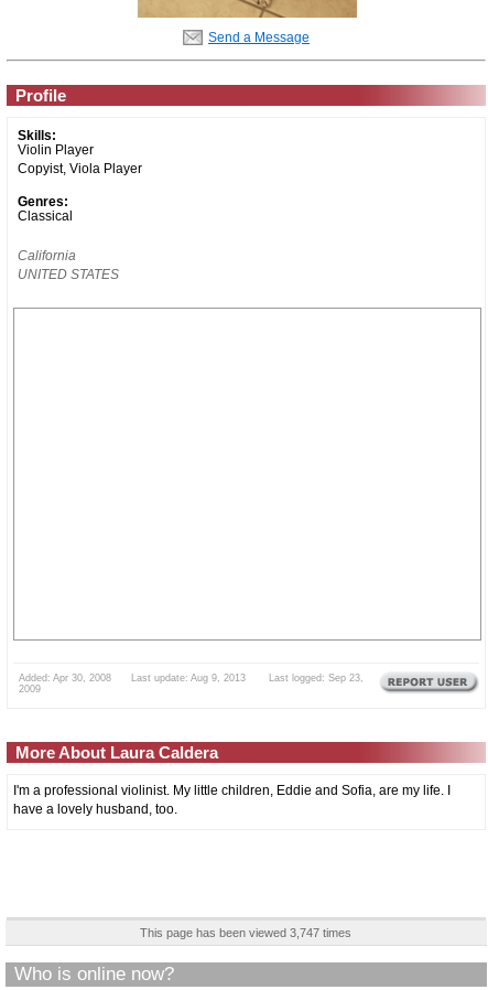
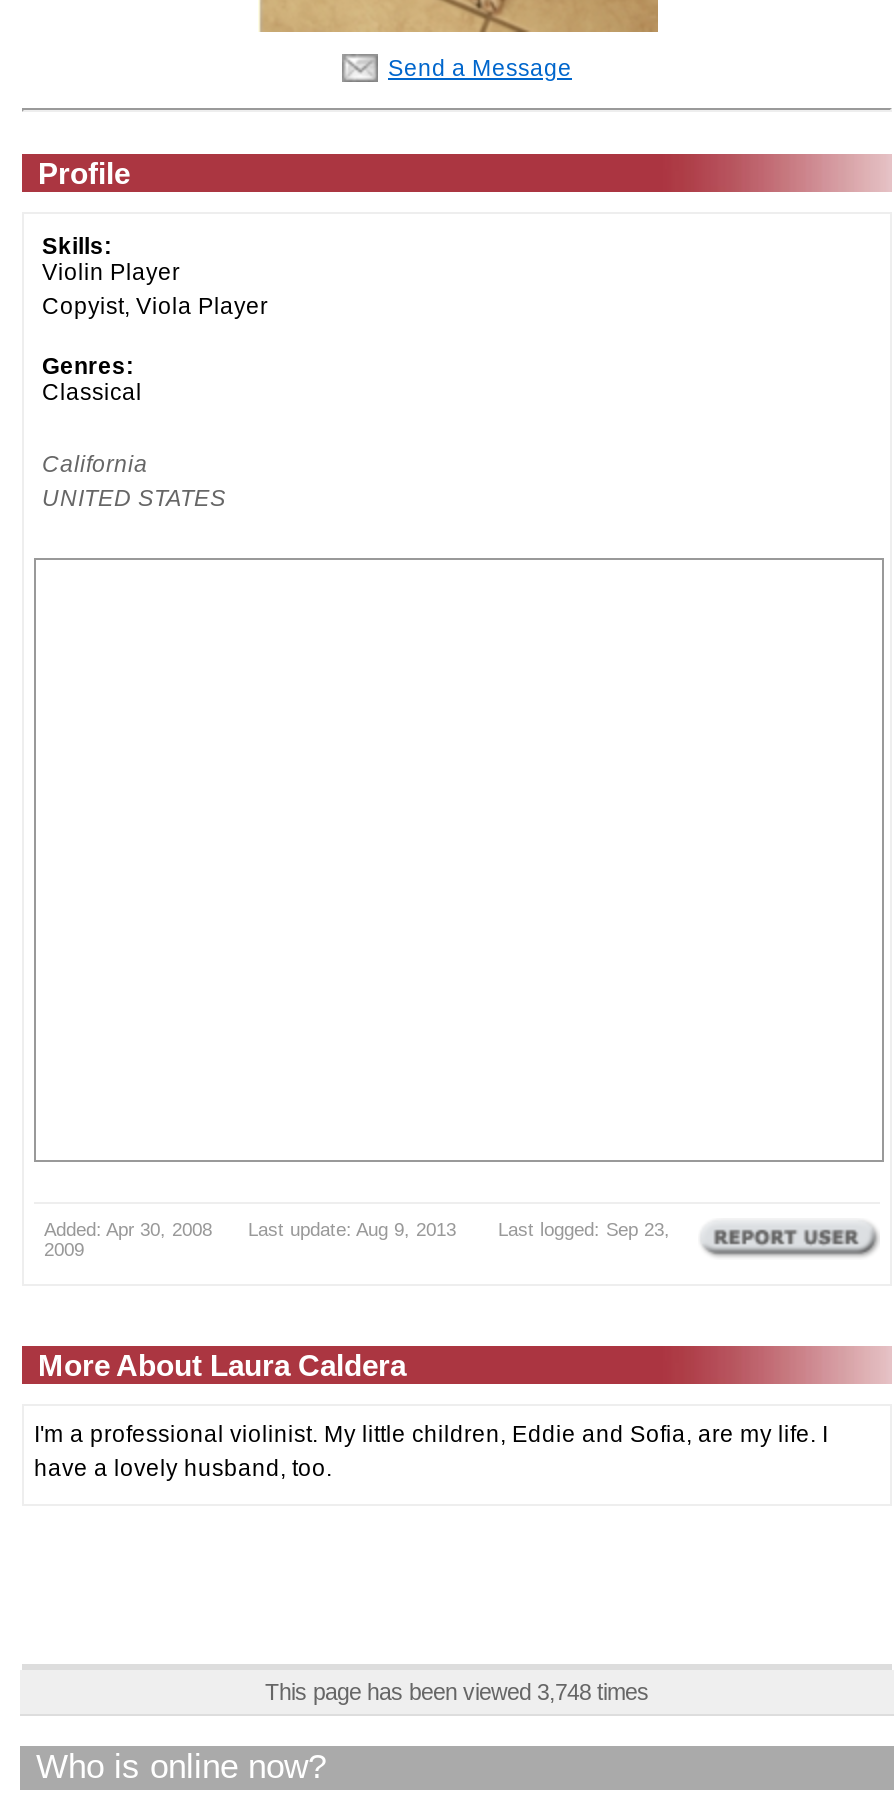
[140,926,352,939] This page has been viewed 3,747 times -> [265,1680,649,1704] This page has been viewed 3,748 times

